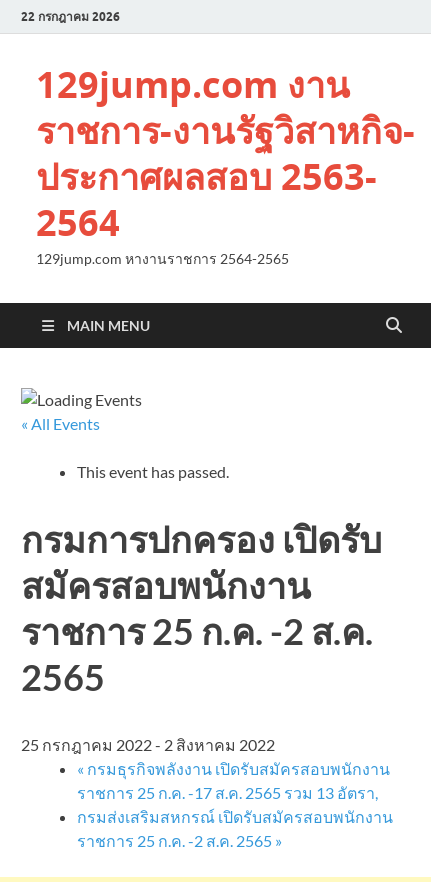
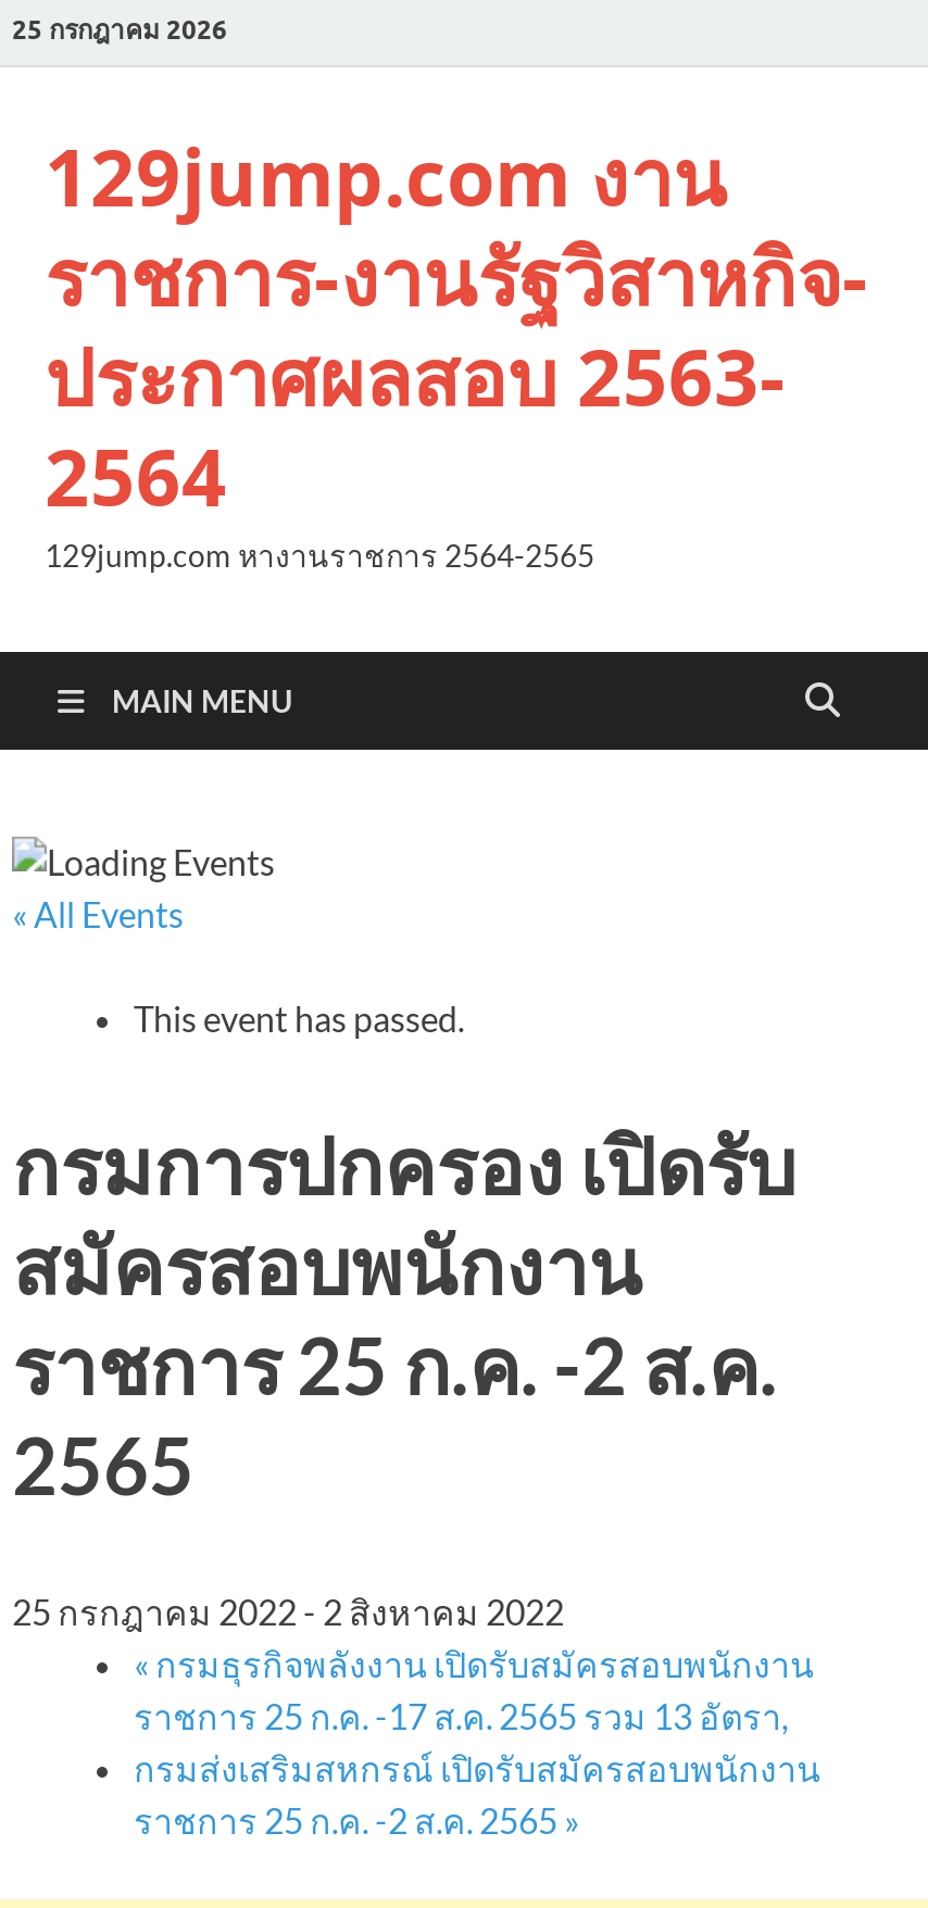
[21,8,120,23] 22 กรกฎาคม 2026 -> [12,12,227,45] 25 กรกฎาคม 2026

